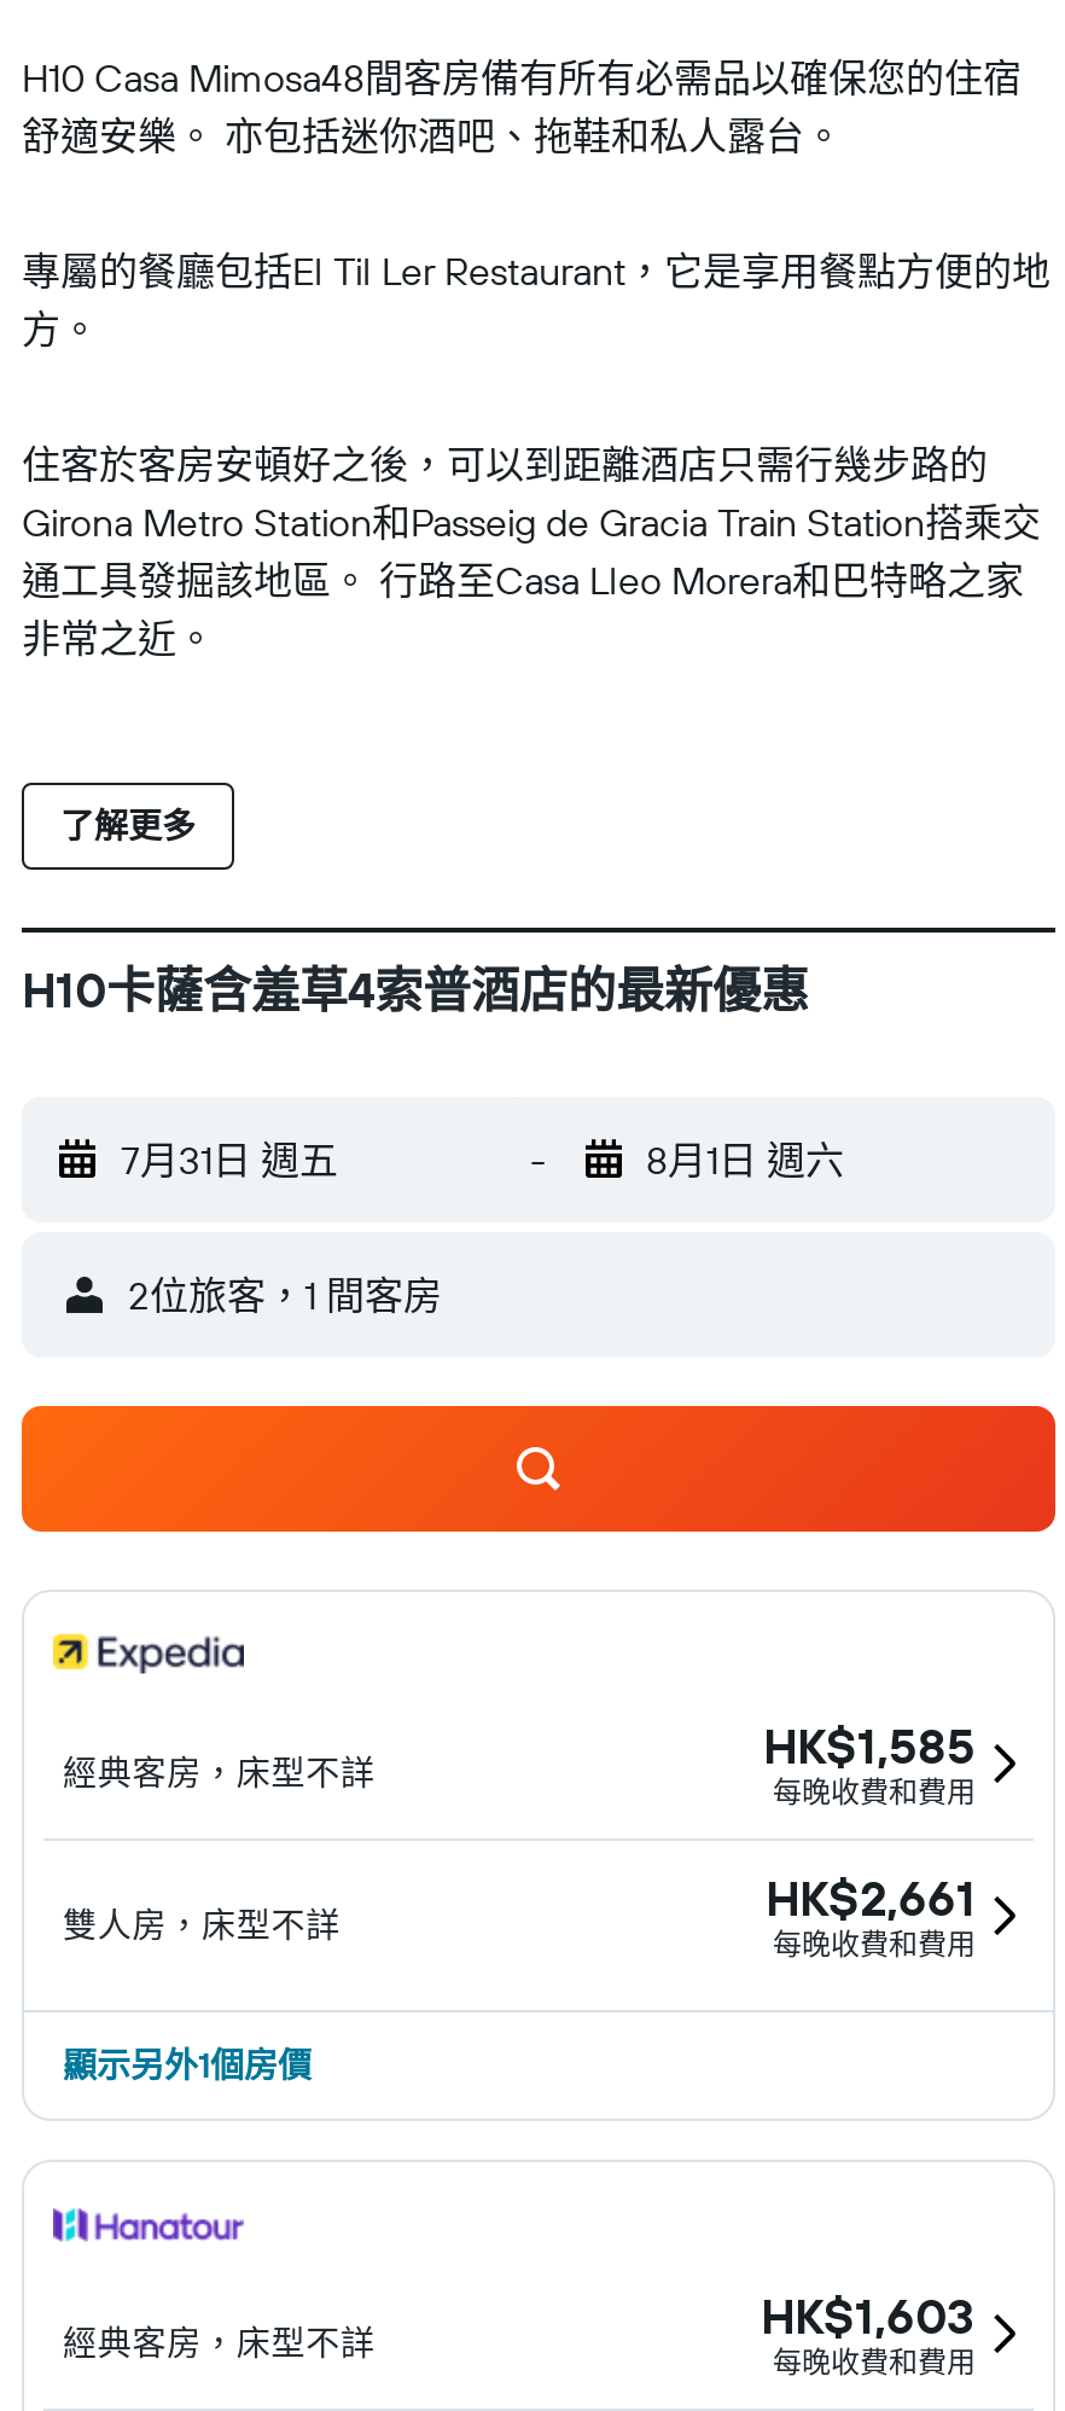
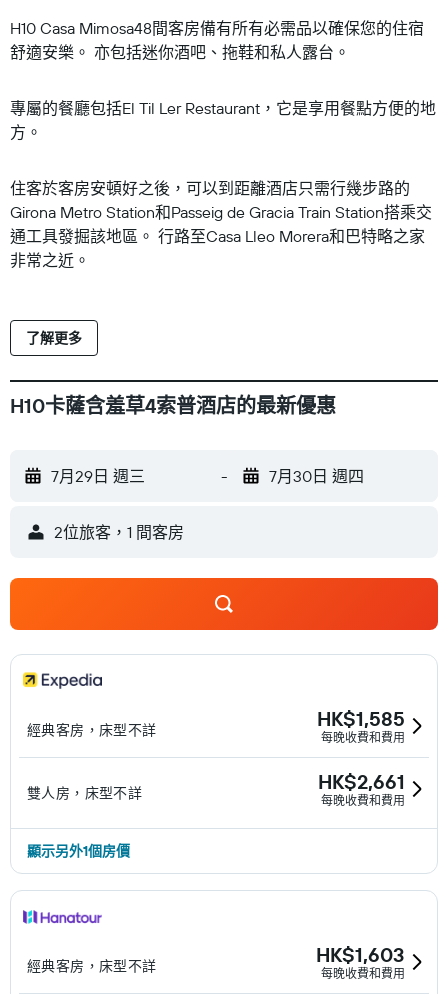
[121,1135,338,1184] 7月31日 週五 -> [51,466,145,486] 7月29日 週三
[646,1135,844,1184] 8月1日 週六 -> [268,466,363,486] 7月30日 週四

